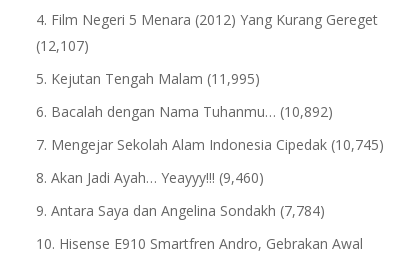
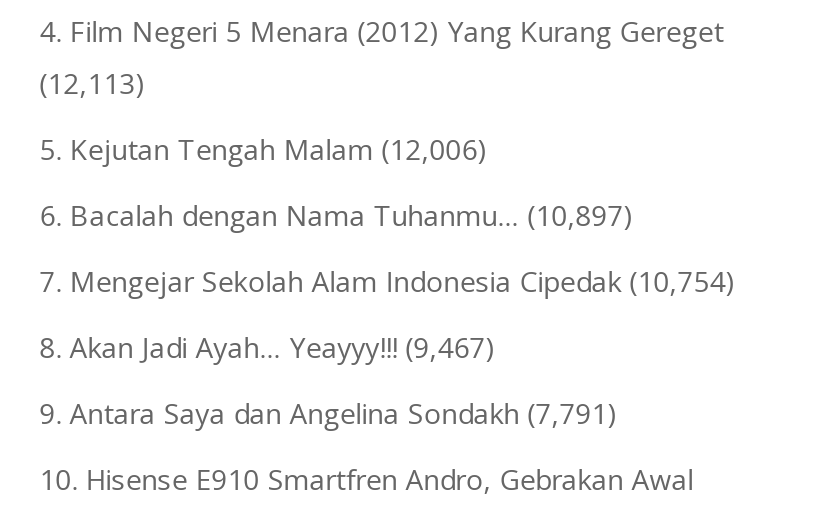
[36,36,89,55] (12,107) -> [40,64,146,102] (12,113)
[51,69,260,88] Kejutan Tengah Malam (11,995) -> [70,130,488,168] Kejutan Tengah Malam (12,006)
[51,102,333,121] Bacalah dengan Nama Tuhanmu… (10,892) -> [70,196,634,234] Bacalah dengan Nama Tuhanmu… (10,897)
[51,135,384,154] Mengejar Sekolah Alam Indonesia Cipedak (10,745) -> [70,262,736,300] Mengejar Sekolah Alam Indonesia Cipedak (10,754)
[51,168,264,187] Akan Jadi Ayah… Yeayyy!!! (9,460) -> [70,328,496,366] Akan Jadi Ayah… Yeayyy!!! (9,467)
[51,201,325,220] Antara Saya dan Angelina Sondakh (7,784) -> [70,394,618,432] Antara Saya dan Angelina Sondakh (7,791)

